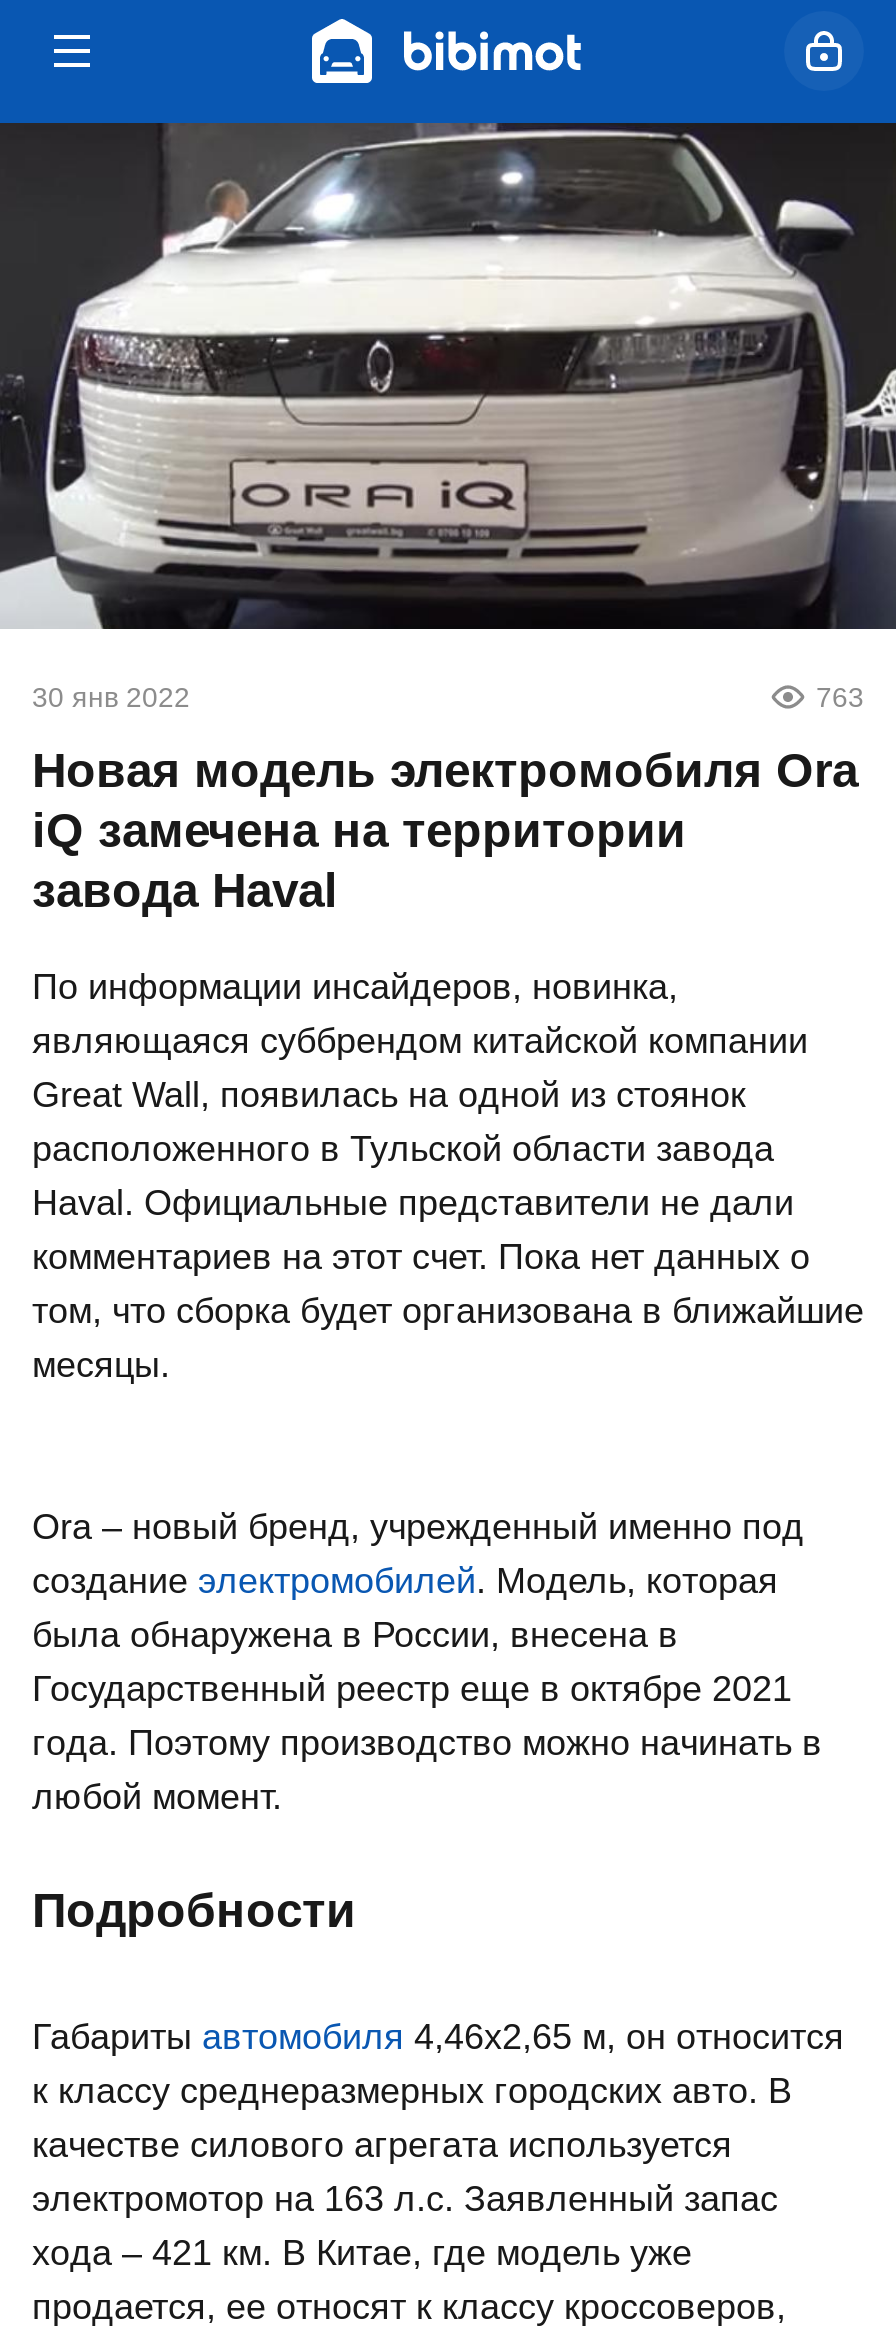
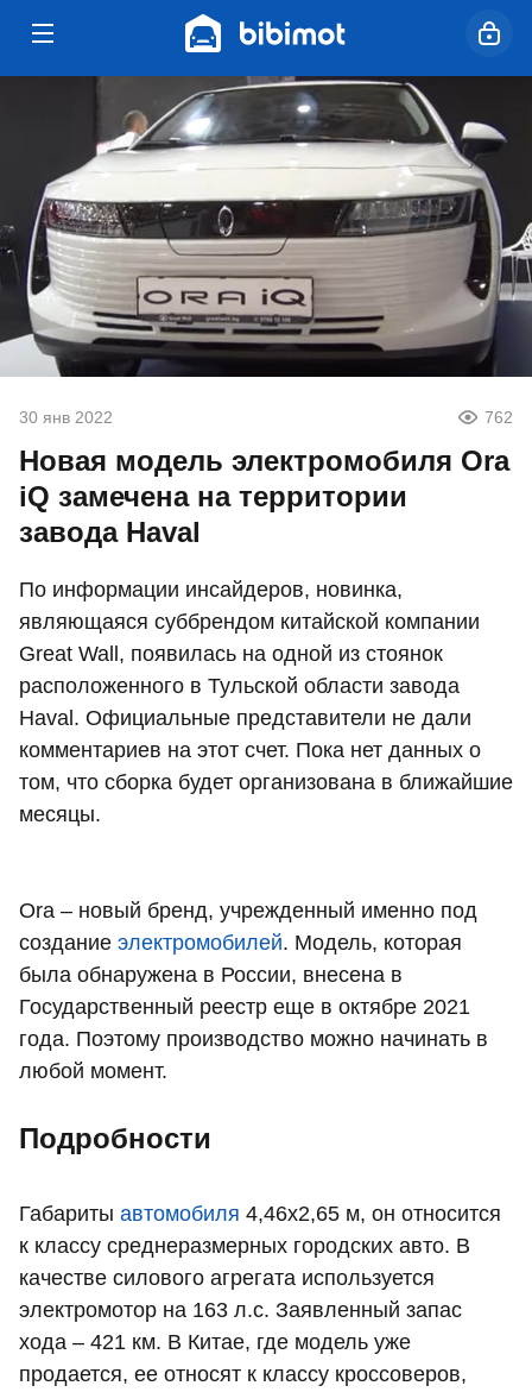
[816,681,864,713] 763 -> [484,408,513,427] 762

